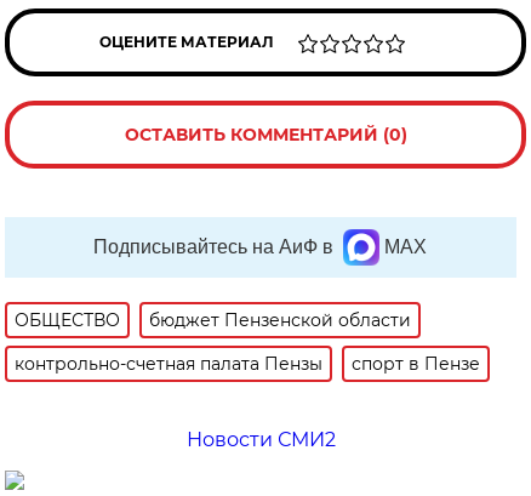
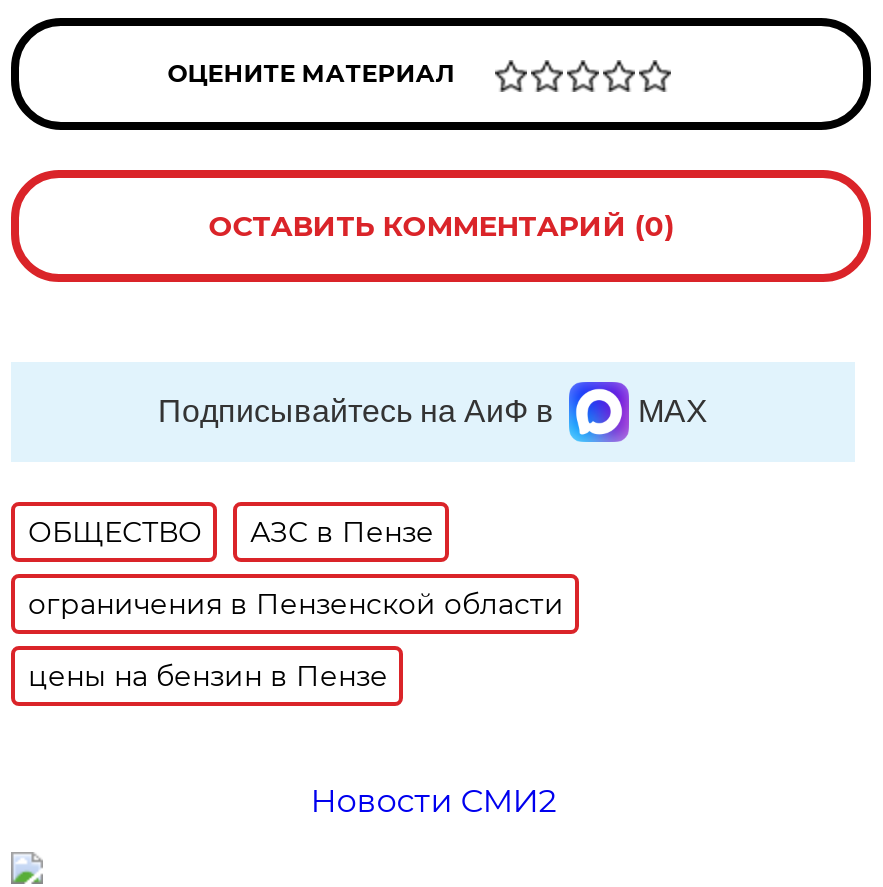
[15,309,481,375] бюджет Пензенской области | контрольно-счетная палата Пензы | спорт в Пензе -> [28,514,564,694] АЗС в Пензе | ограничения в Пензенской области | цены на бензин в Пензе

